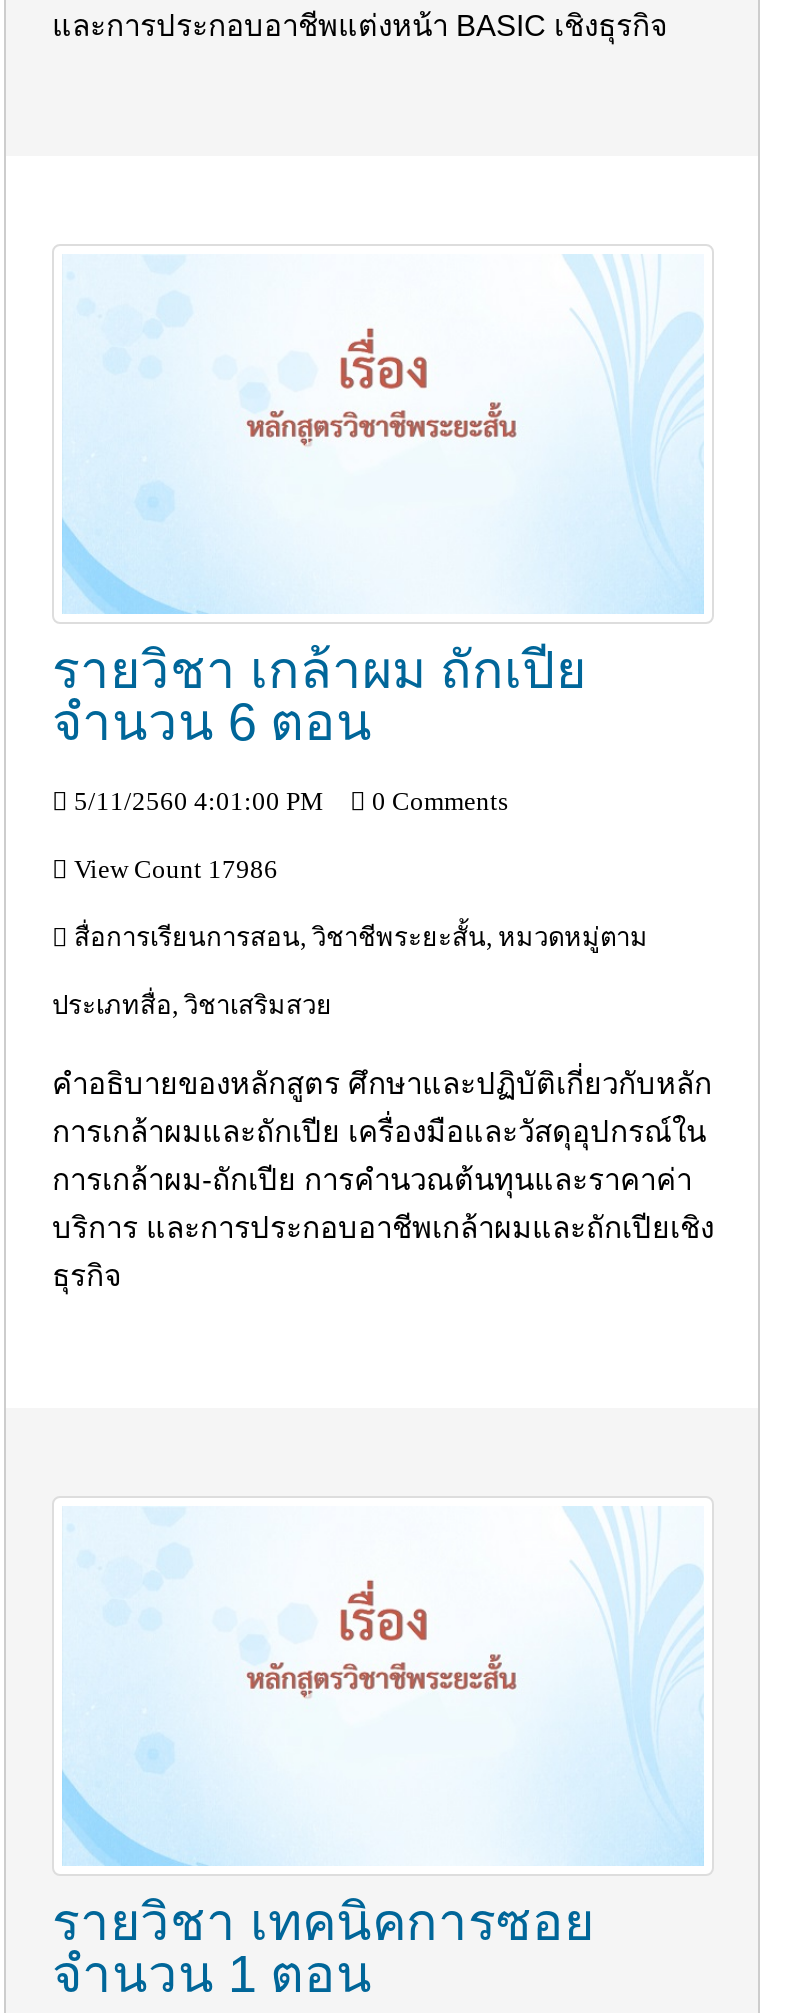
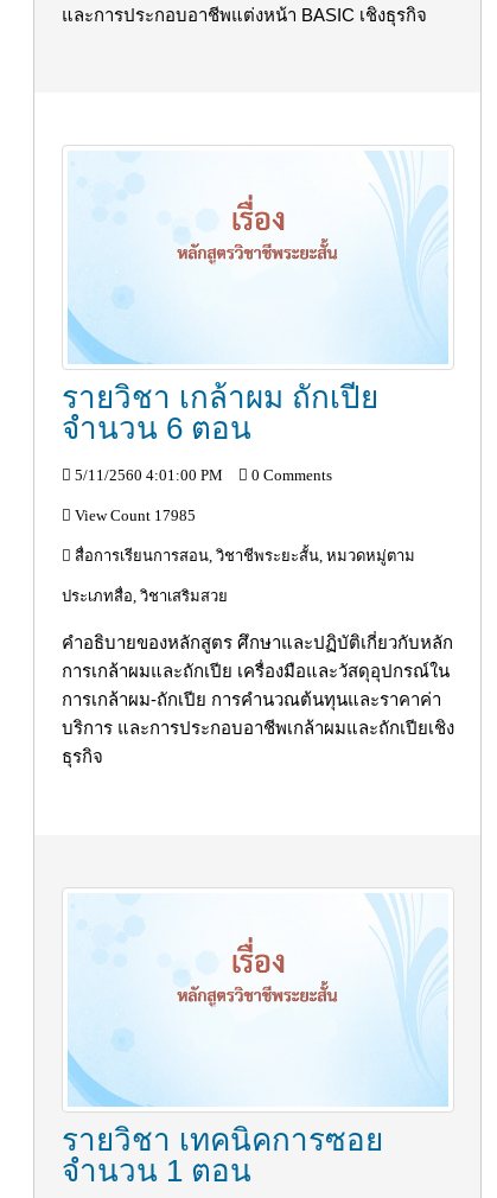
[68,854,278,884] View Count 17986 -> [71,506,196,524] View Count 17985

